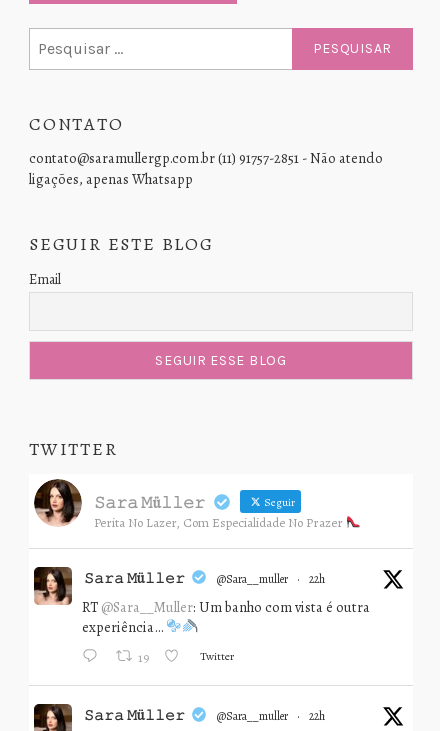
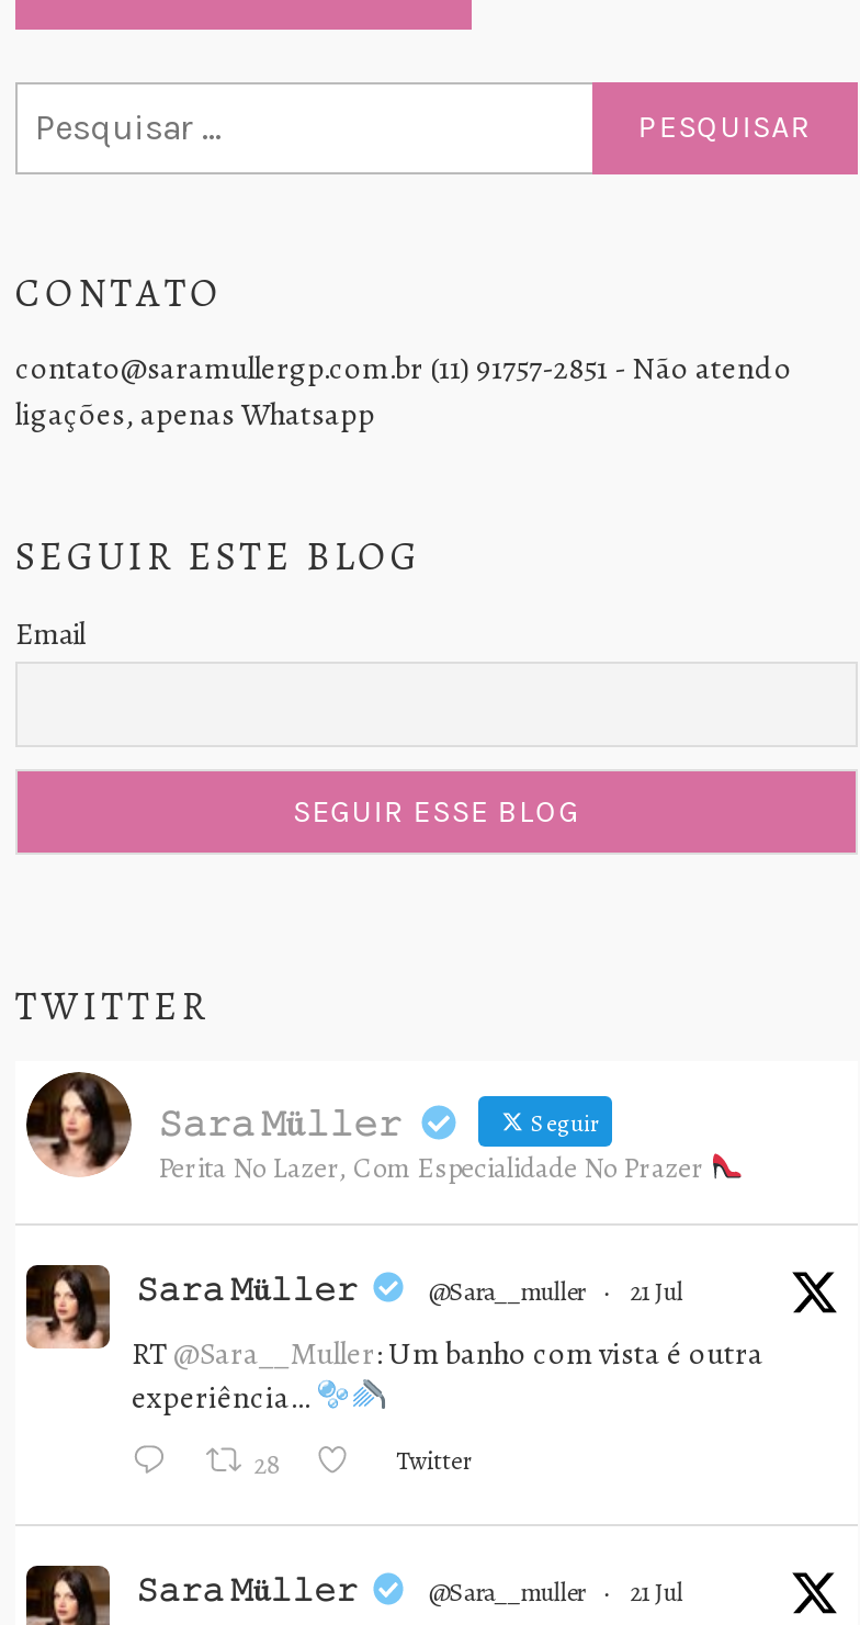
[217,570,325,586] @sara__muller · 22h -> [429,1273,683,1308] @sara__muller · 21 Jul
[138,649,149,666] 19 -> [254,1445,282,1482] 28
[217,708,325,724] @sara__muller · 22h -> [429,1575,683,1610] @sara__muller · 21 Jul

